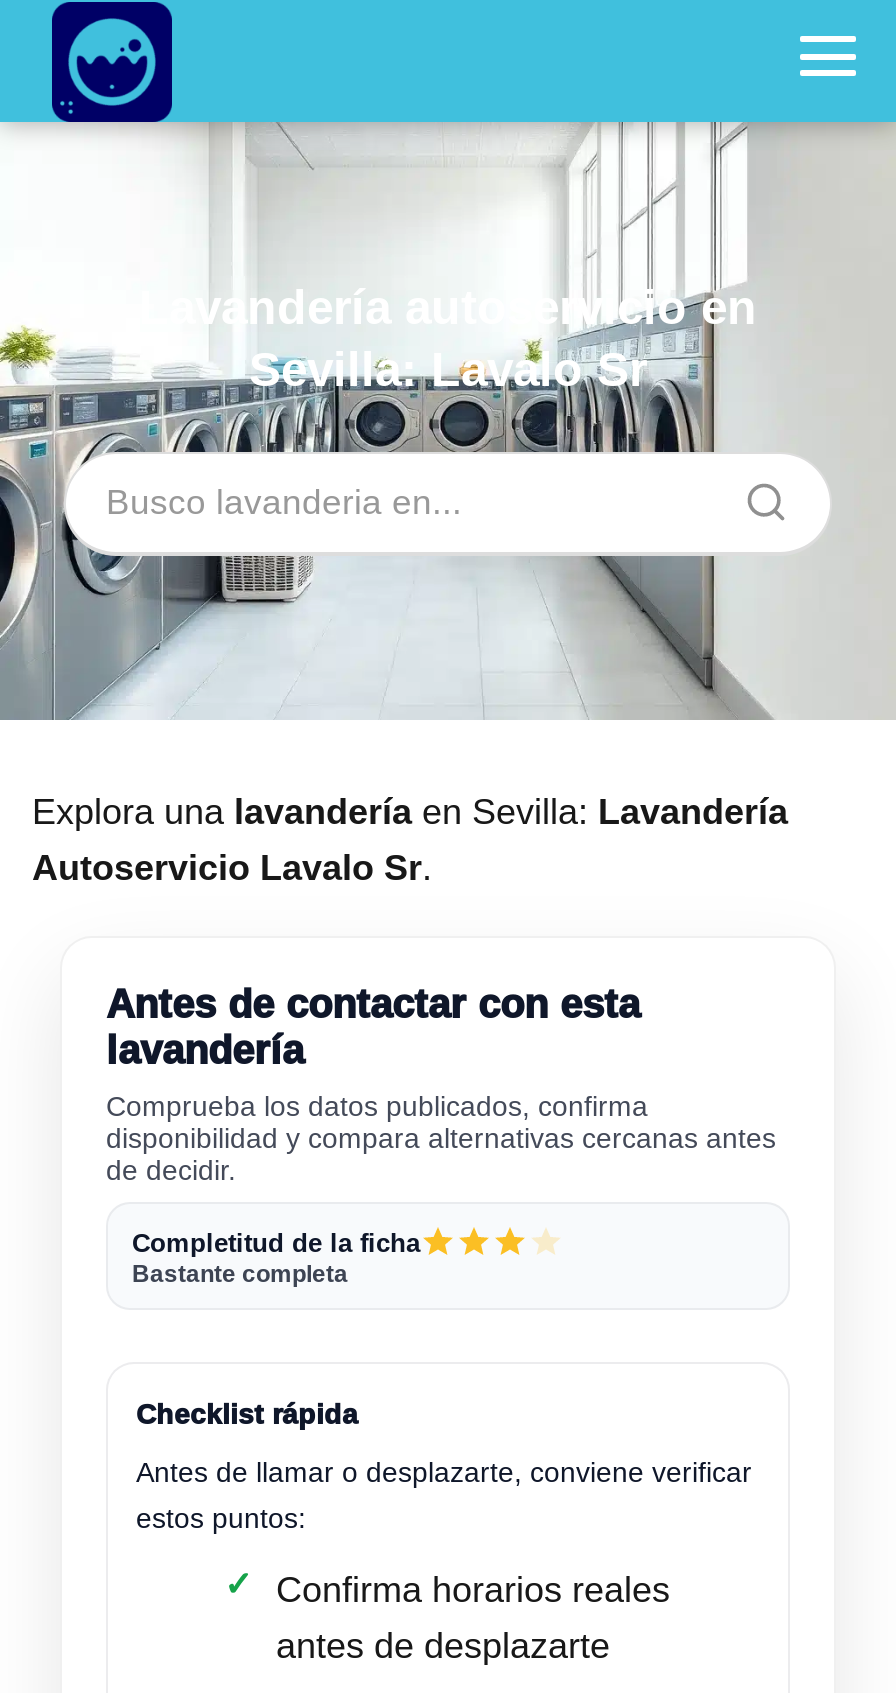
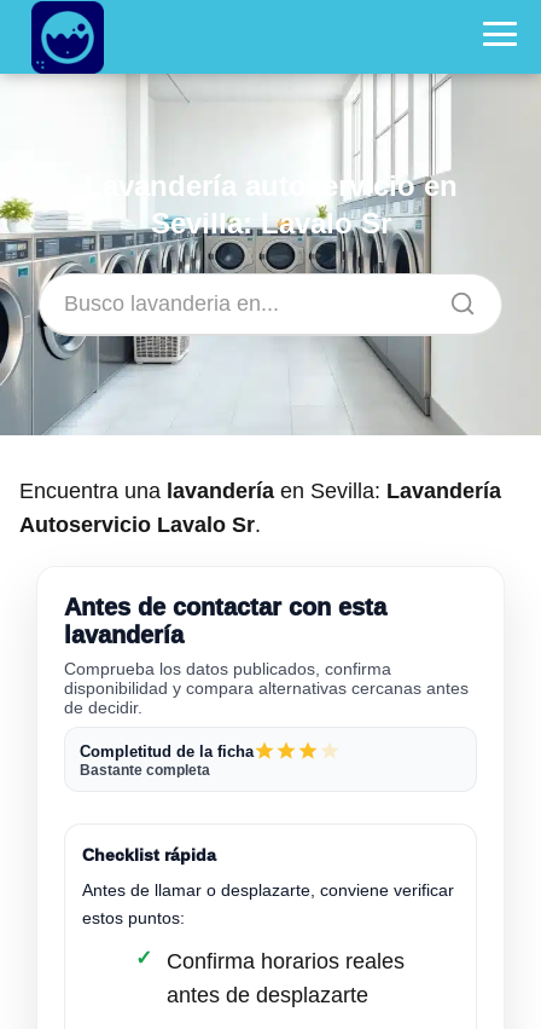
[32,792,788,832] Explora una lavandería en Sevilla: Lavandería -> [19,479,501,503] Encuentra una lavandería en Sevilla: Lavandería

